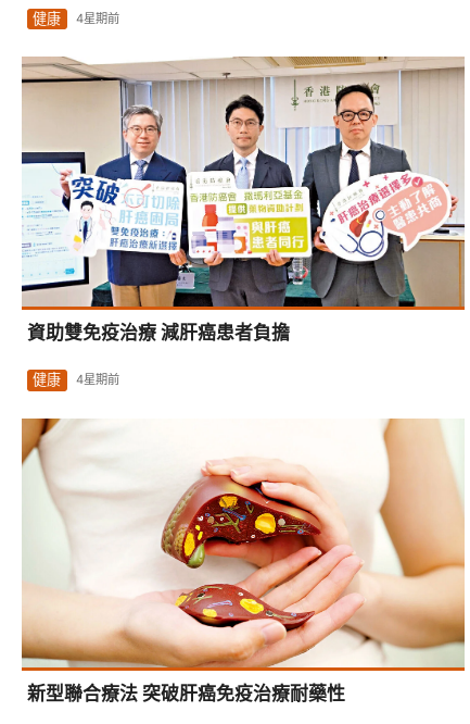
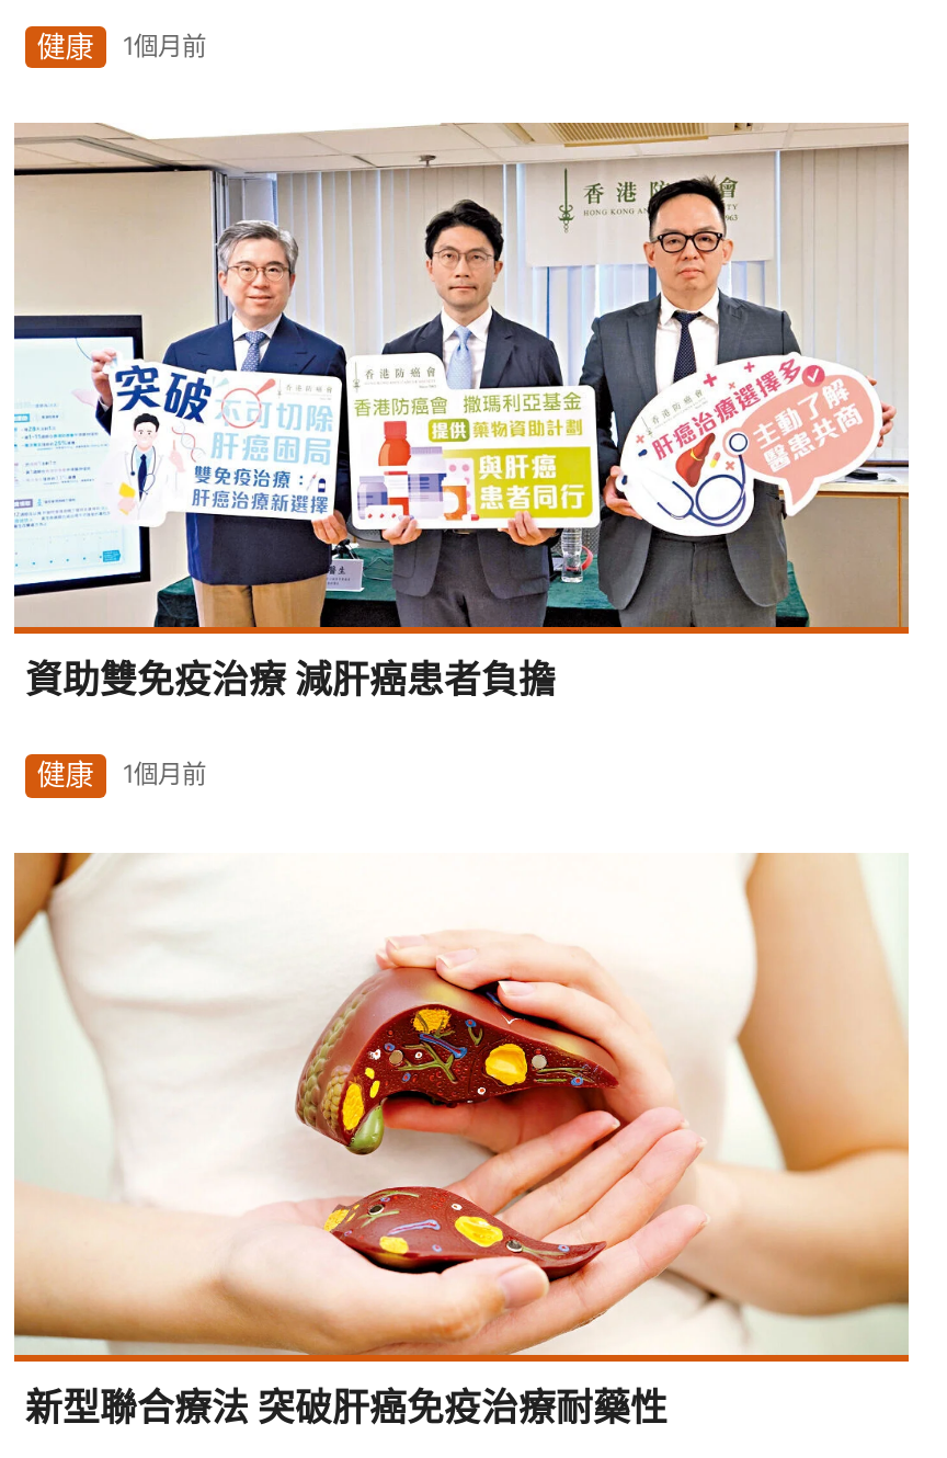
[33,10,119,27] 健康 4星期前 -> [37,28,206,63] 健康 1個月前
[33,371,119,388] 健康 4星期前 -> [37,757,206,792] 健康 1個月前

